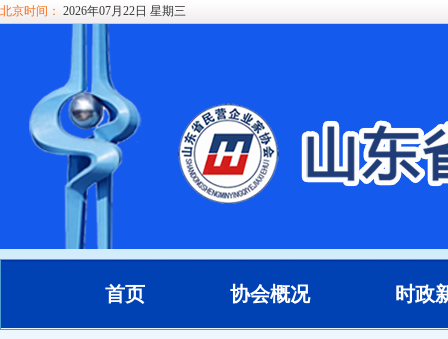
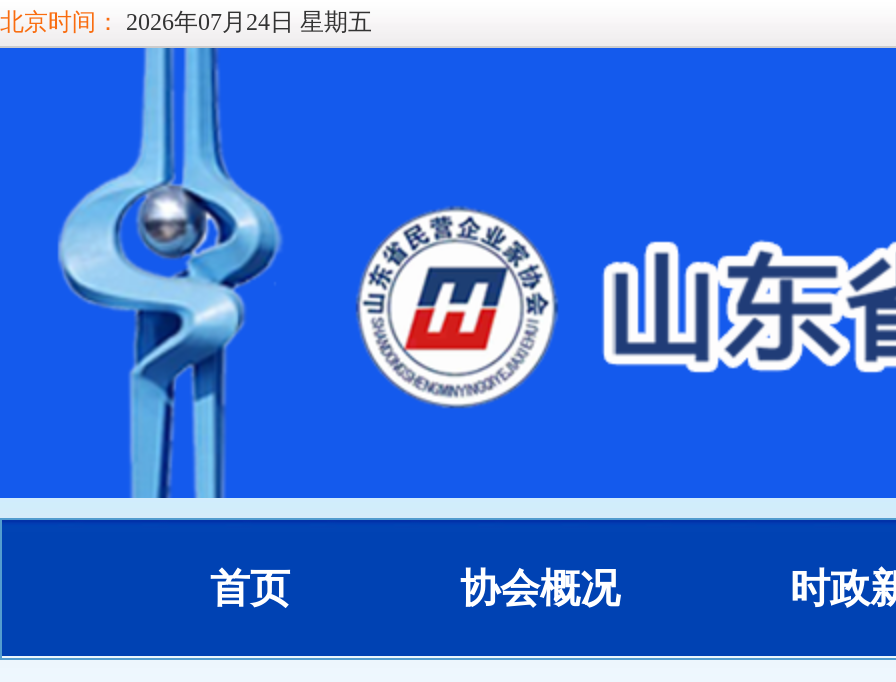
[0,4,186,18] 北京时间：2026年07月22日 星期三 -> [0,8,372,36] 北京时间：2026年07月24日 星期五

